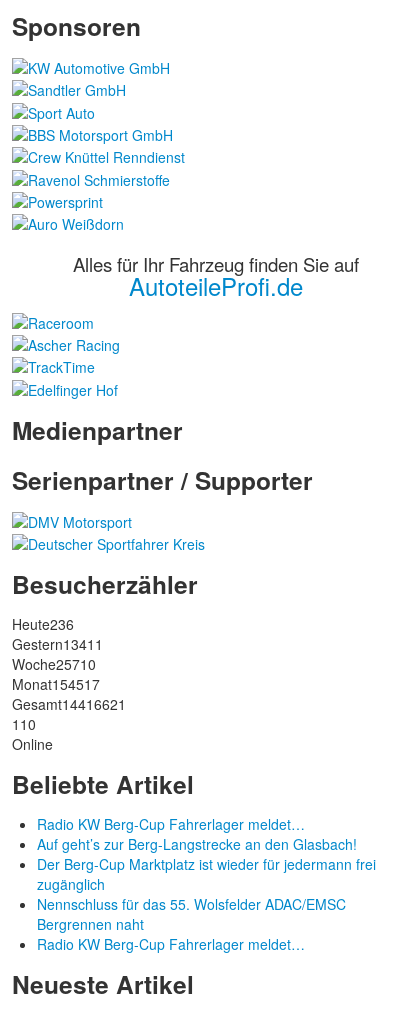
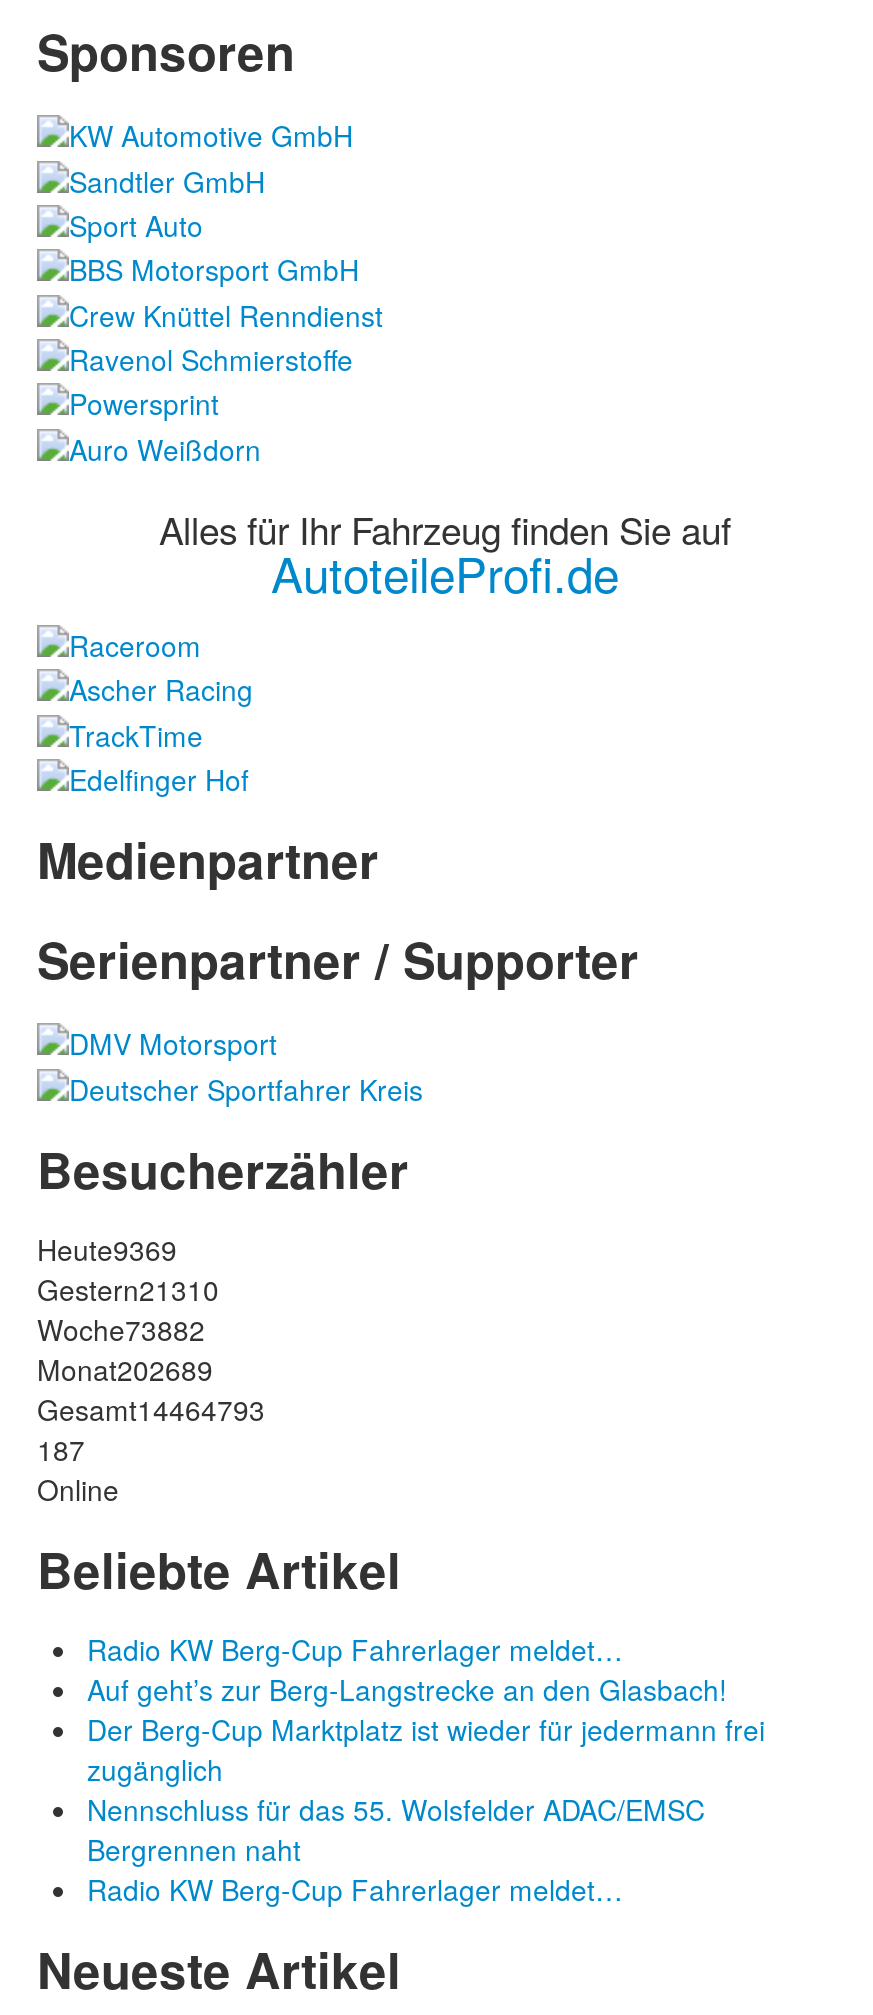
[12,614,74,634] Heute236 -> [37,1228,177,1268] Heute9369
[12,634,103,654] Gestern13411 -> [37,1268,219,1308] Gestern21310
[12,654,96,674] Woche25710 -> [37,1308,205,1348] Woche73882
[12,674,100,694] Monat154517 -> [37,1348,213,1388] Monat202689
[12,694,126,714] Gesamt14416621 -> [37,1388,265,1428] Gesamt14464793
[12,714,36,734] 110 -> [37,1428,85,1468] 187

